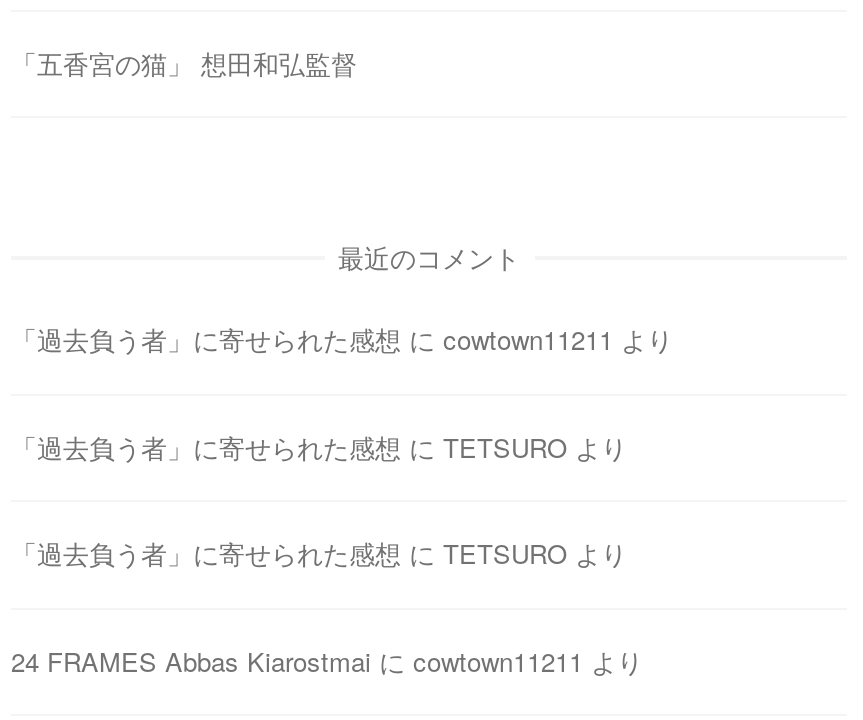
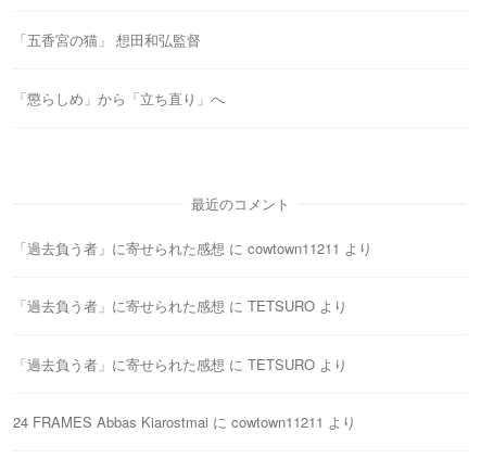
none -> [13,87,225,108] 「懲らしめ」から「立ち直り」へ

